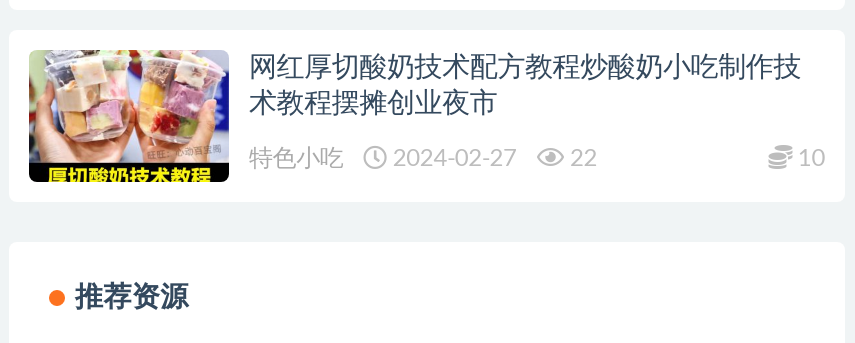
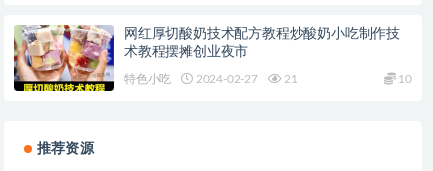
[249,146,597,170] 特色小吃 2024-02-27 22 -> [124,73,298,85] 特色小吃 2024-02-27 21

